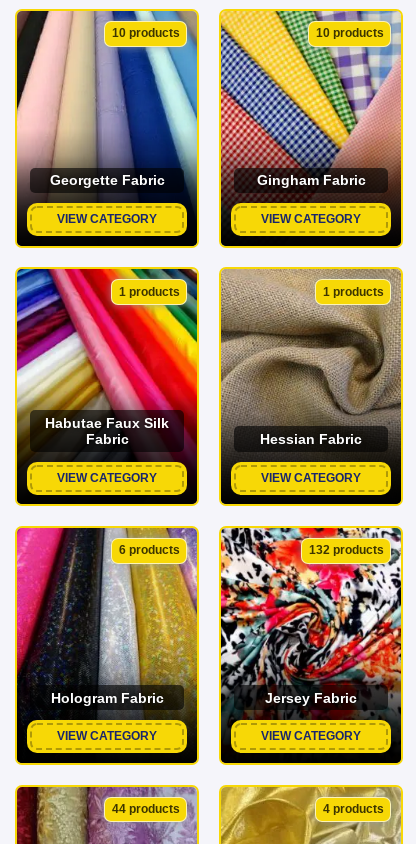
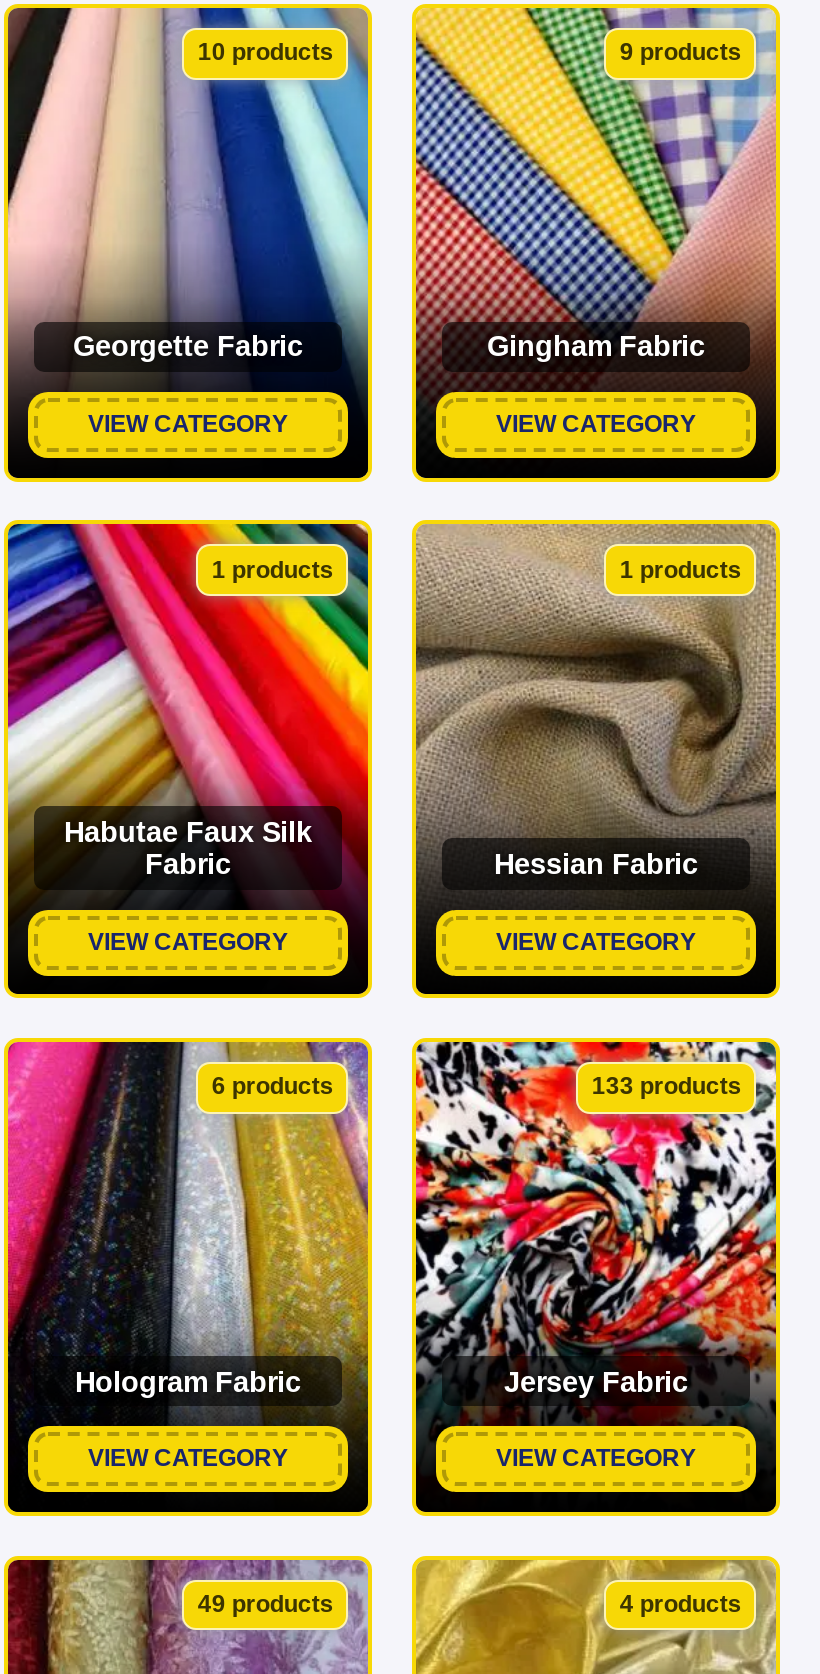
[316,26,384,40] 10 products -> [620,38,742,66] 9 products
[309,543,384,557] 132 products -> [592,1073,742,1101] 133 products
[112,802,180,816] 44 products -> [198,1590,334,1618] 49 products

